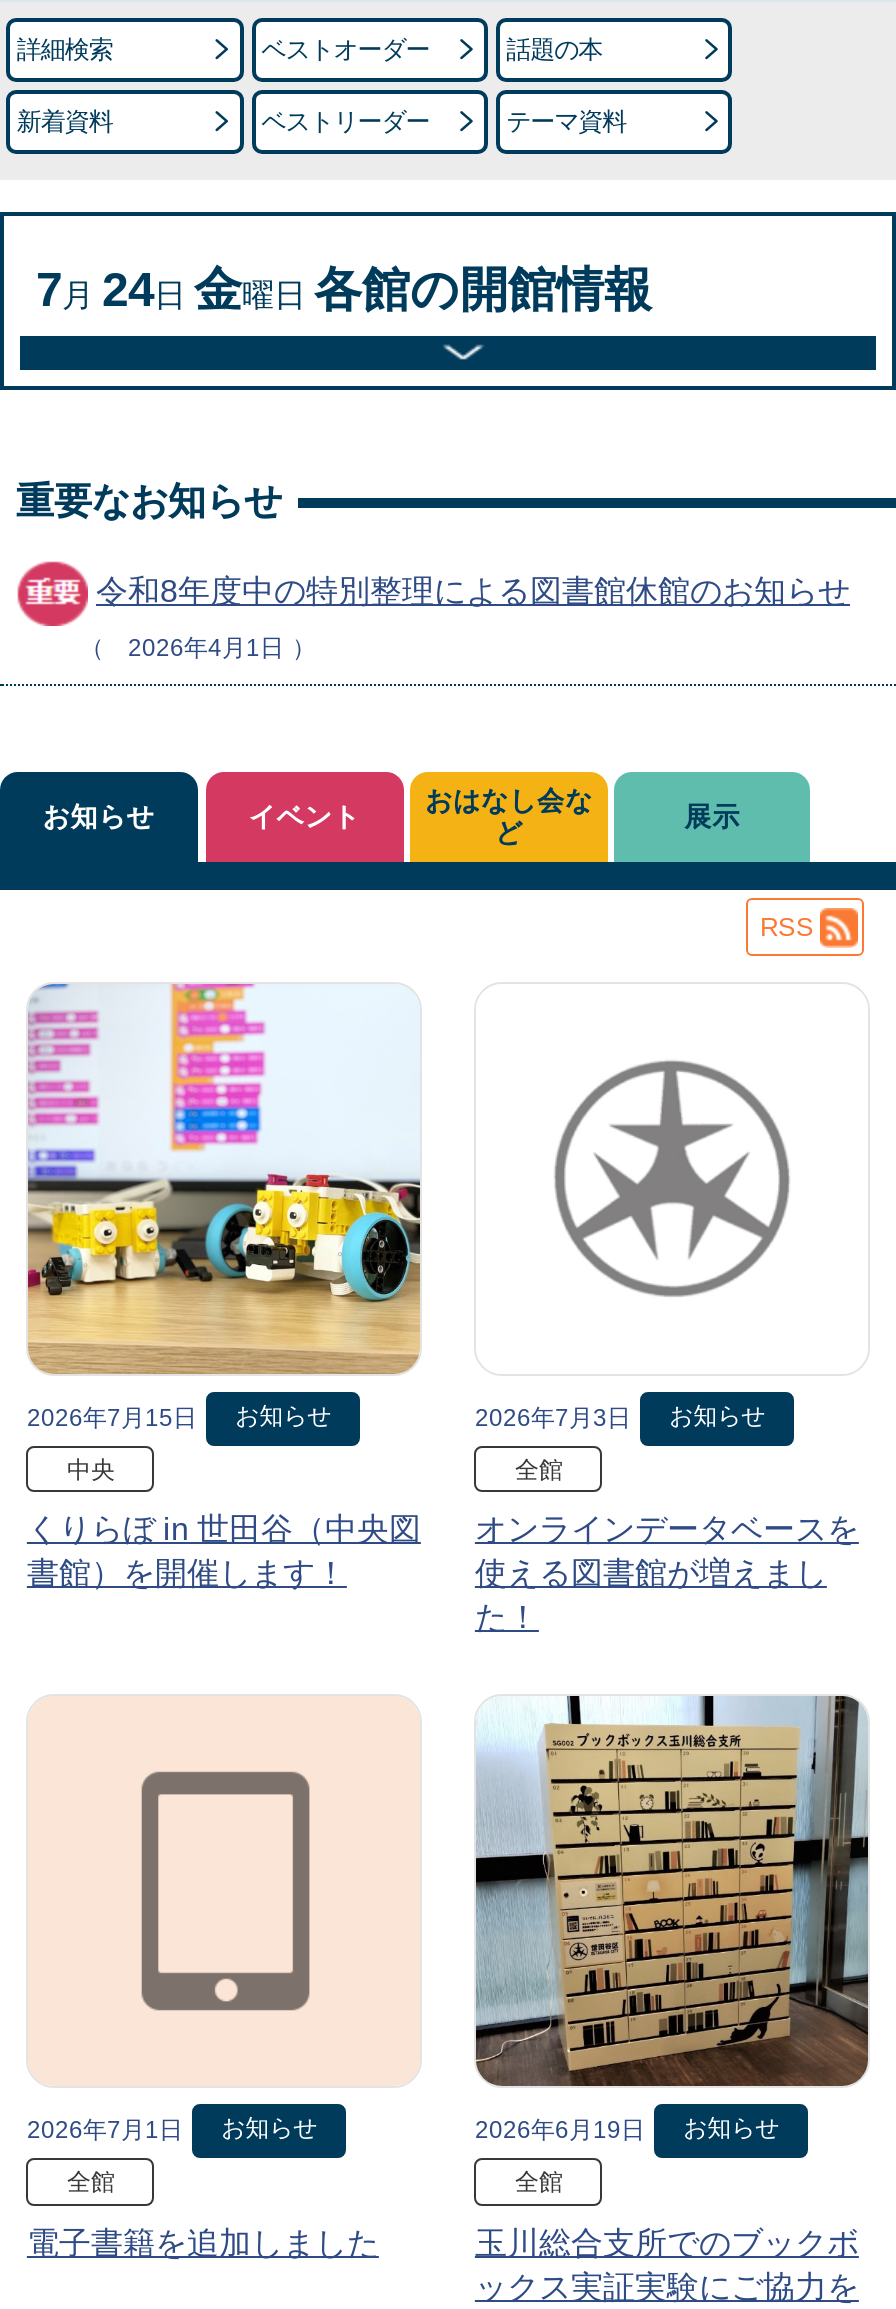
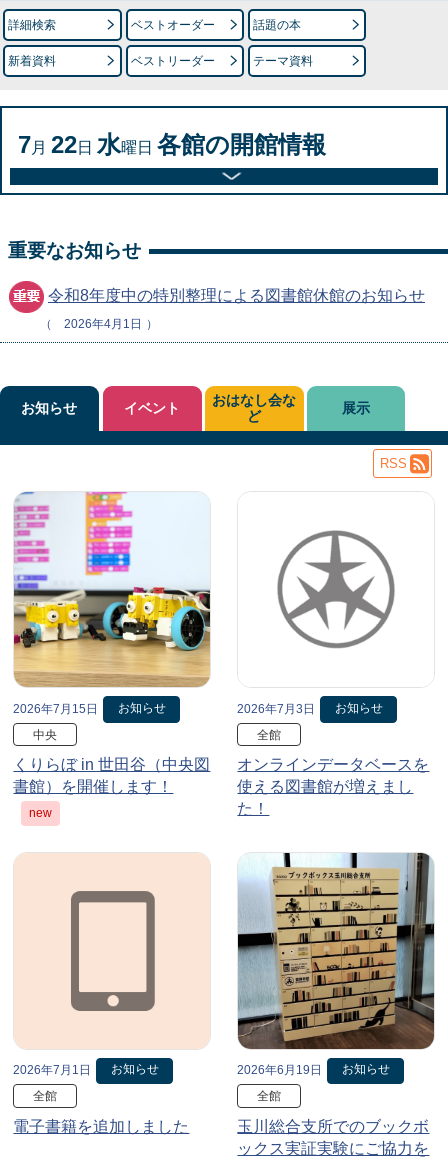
[36,262,652,316] 7月24日金曜日各館の開館情報 -> [18,131,326,158] 7月22日水曜日各館の開館情報
none -> [29,806,52,820] new

